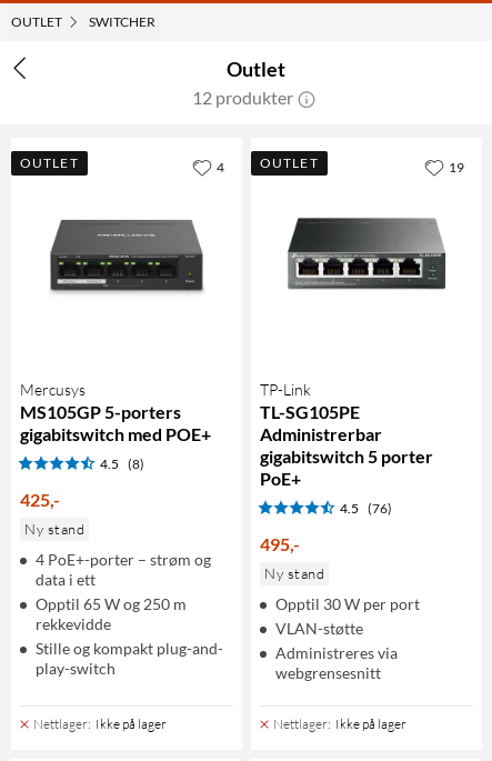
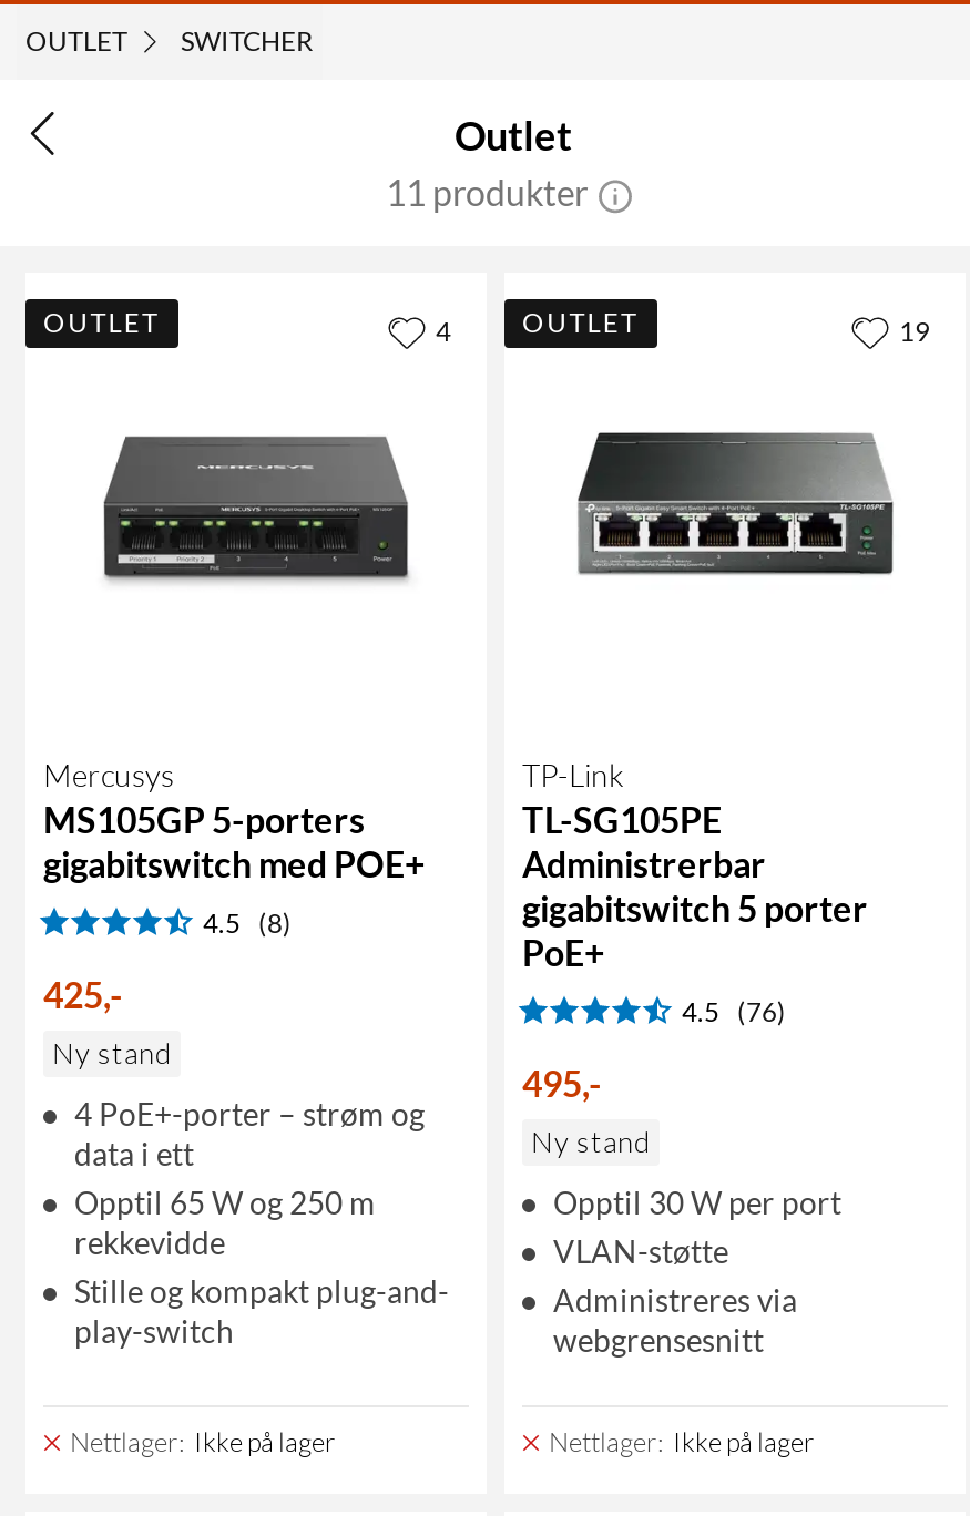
[192,87,293,108] 12 produkter -> [386,171,588,213] 11 produkter

